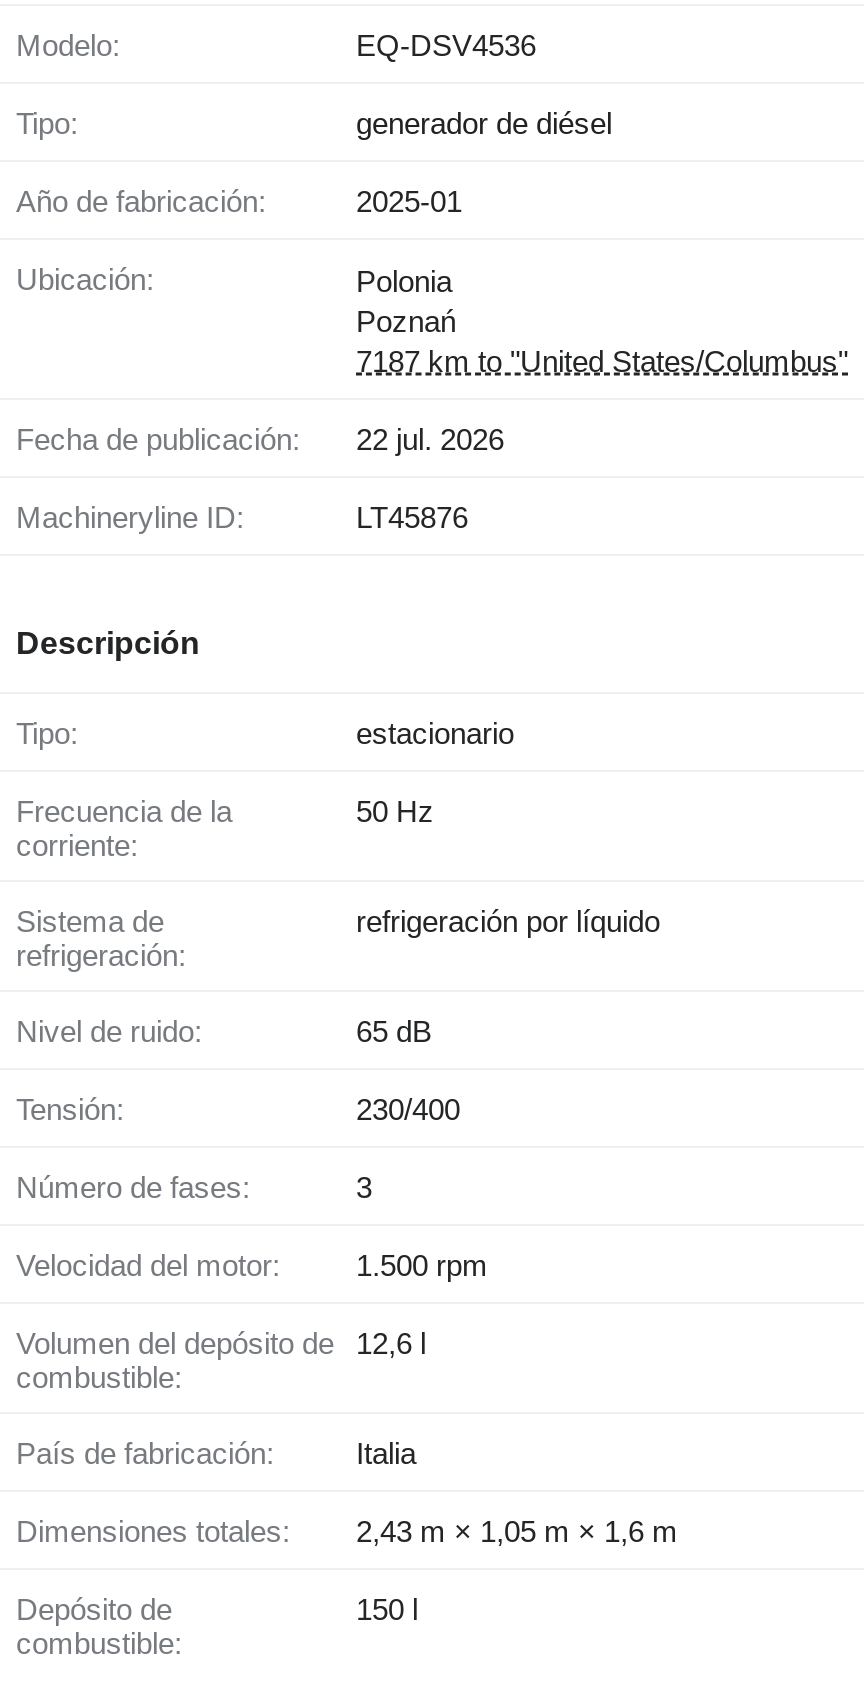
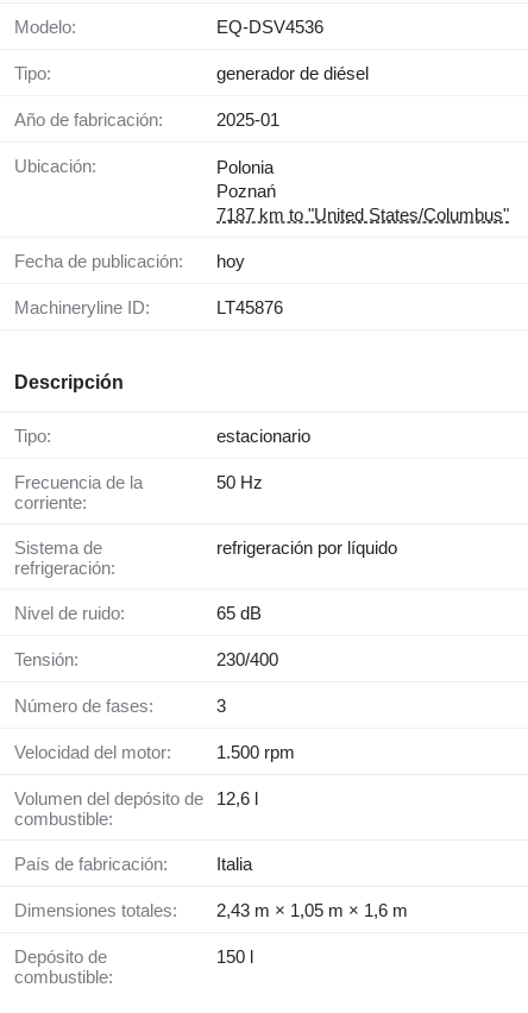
[356,422,504,456] 22 jul. 2026 -> [216,251,245,271] hoy

